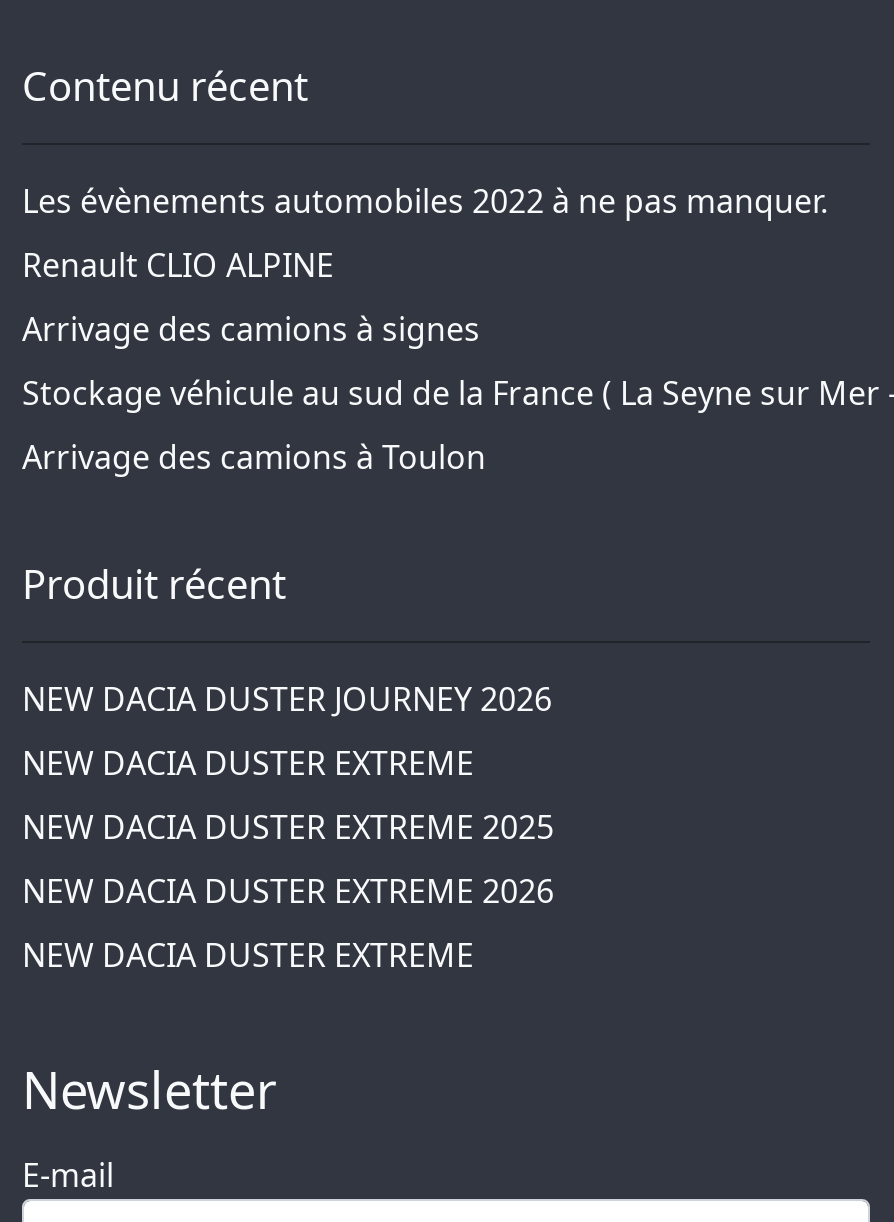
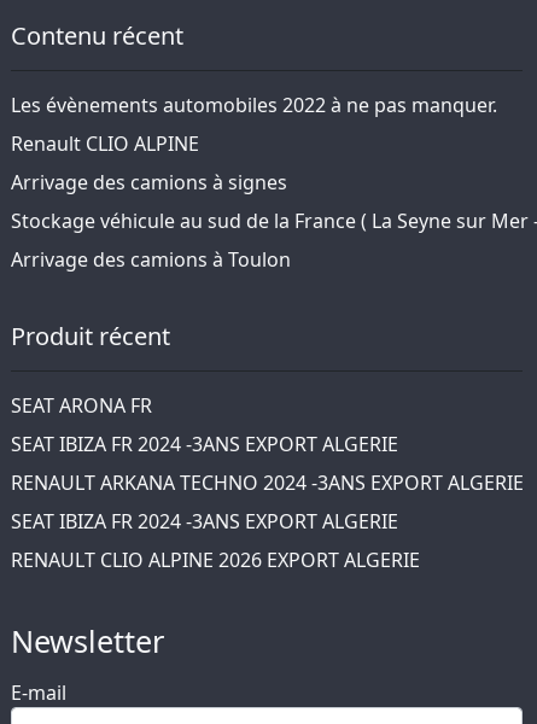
[22,678,552,722] NEW DACIA DUSTER JOURNEY 2026 -> [11,393,152,419] SEAT ARONA FR
[22,742,474,786] NEW DACIA DUSTER EXTREME -> [11,431,398,458] SEAT IBIZA FR 2024 -3ANS EXPORT ALGERIE
[22,806,554,850] NEW DACIA DUSTER EXTREME 2025 -> [11,470,524,496] RENAULT ARKANA TECHNO 2024 -3ANS EXPORT ALGERIE
[22,870,554,914] NEW DACIA DUSTER EXTREME 2026 -> [11,508,398,535] SEAT IBIZA FR 2024 -3ANS EXPORT ALGERIE
[22,934,474,978] NEW DACIA DUSTER EXTREME -> [11,547,420,574] RENAULT CLIO ALPINE 2026 EXPORT ALGERIE

